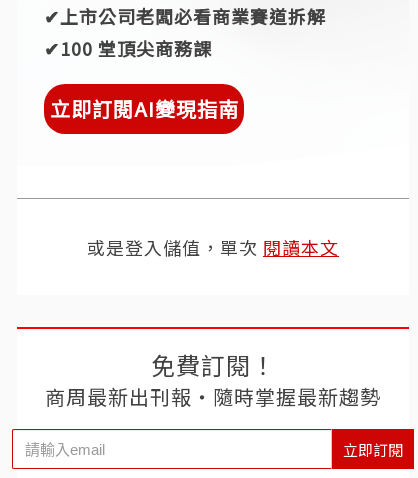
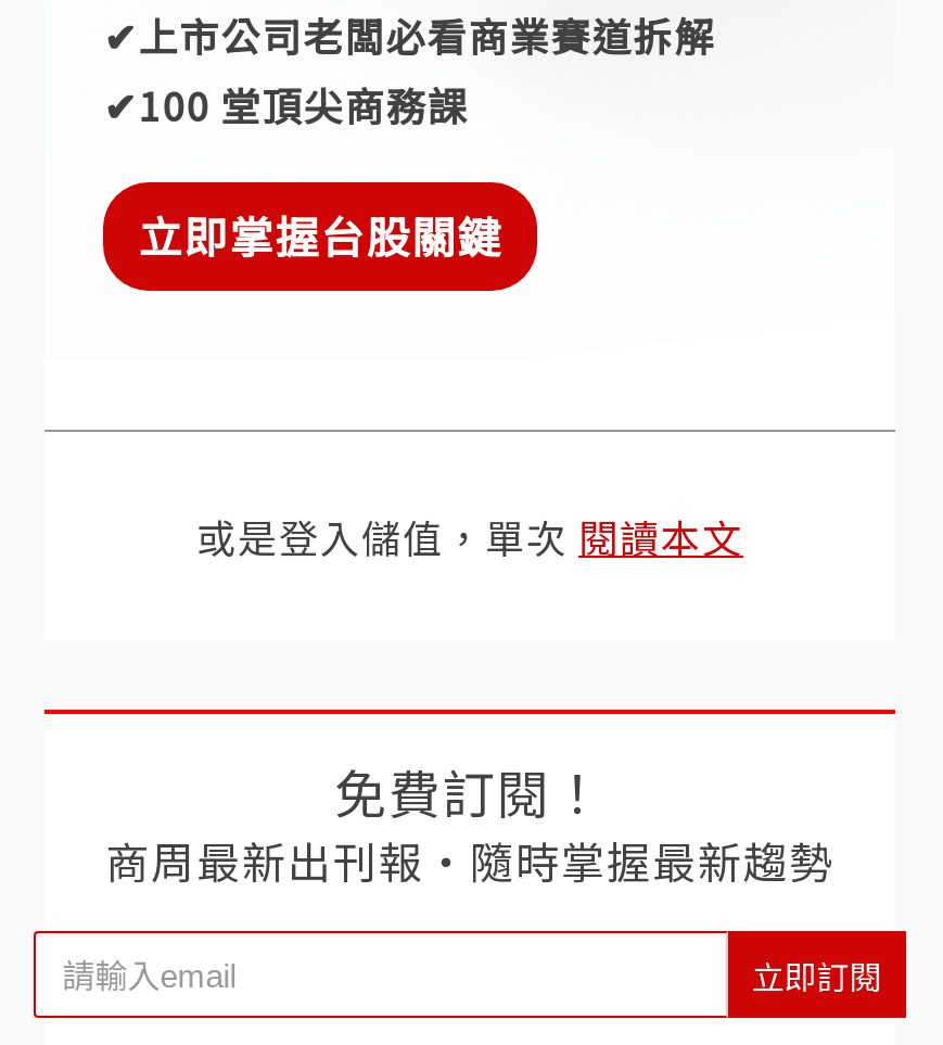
[50,94,239,123] 立即訂閱AI變現指南 -> [138,205,503,268] 立即掌握台股關鍵

